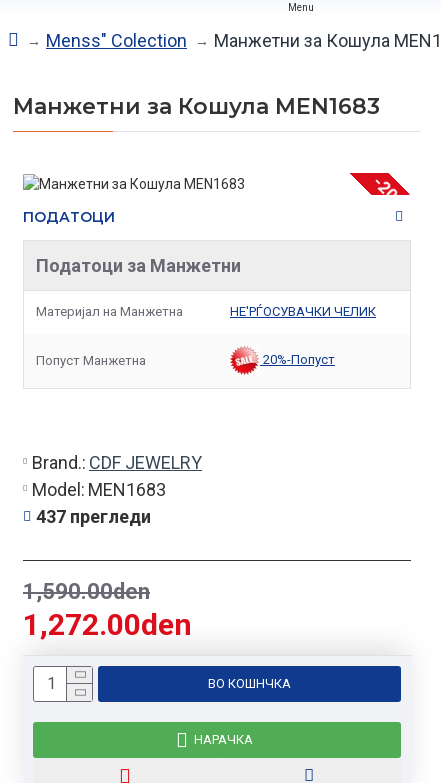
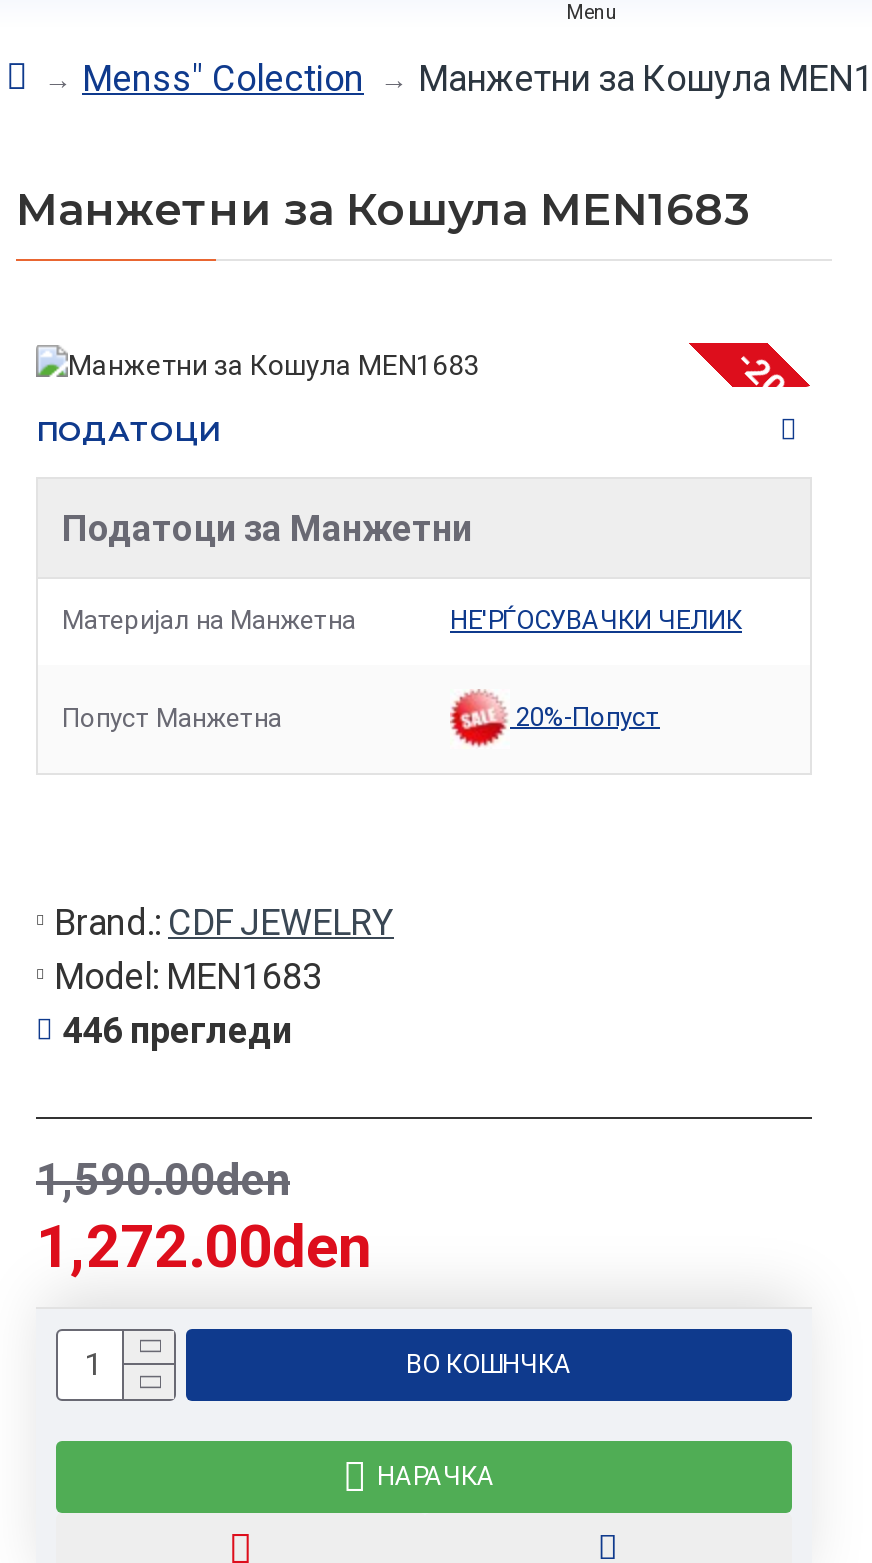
[36,506,151,527] 437 прегледи -> [62,1009,292,1051] 446 прегледи

